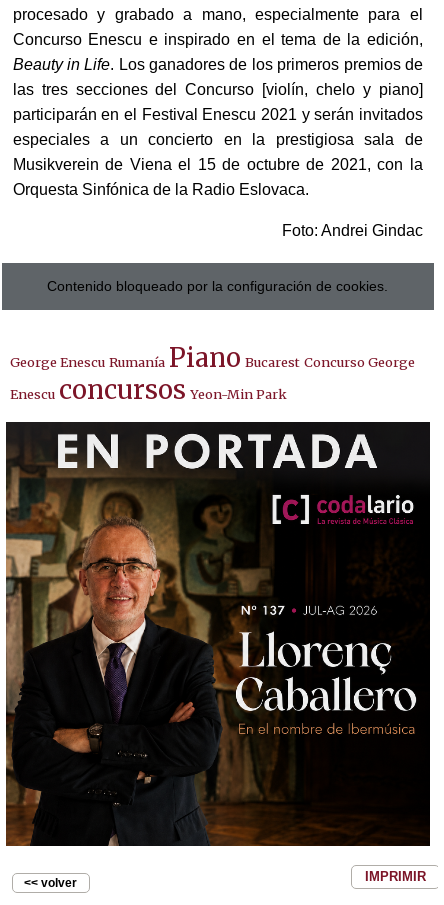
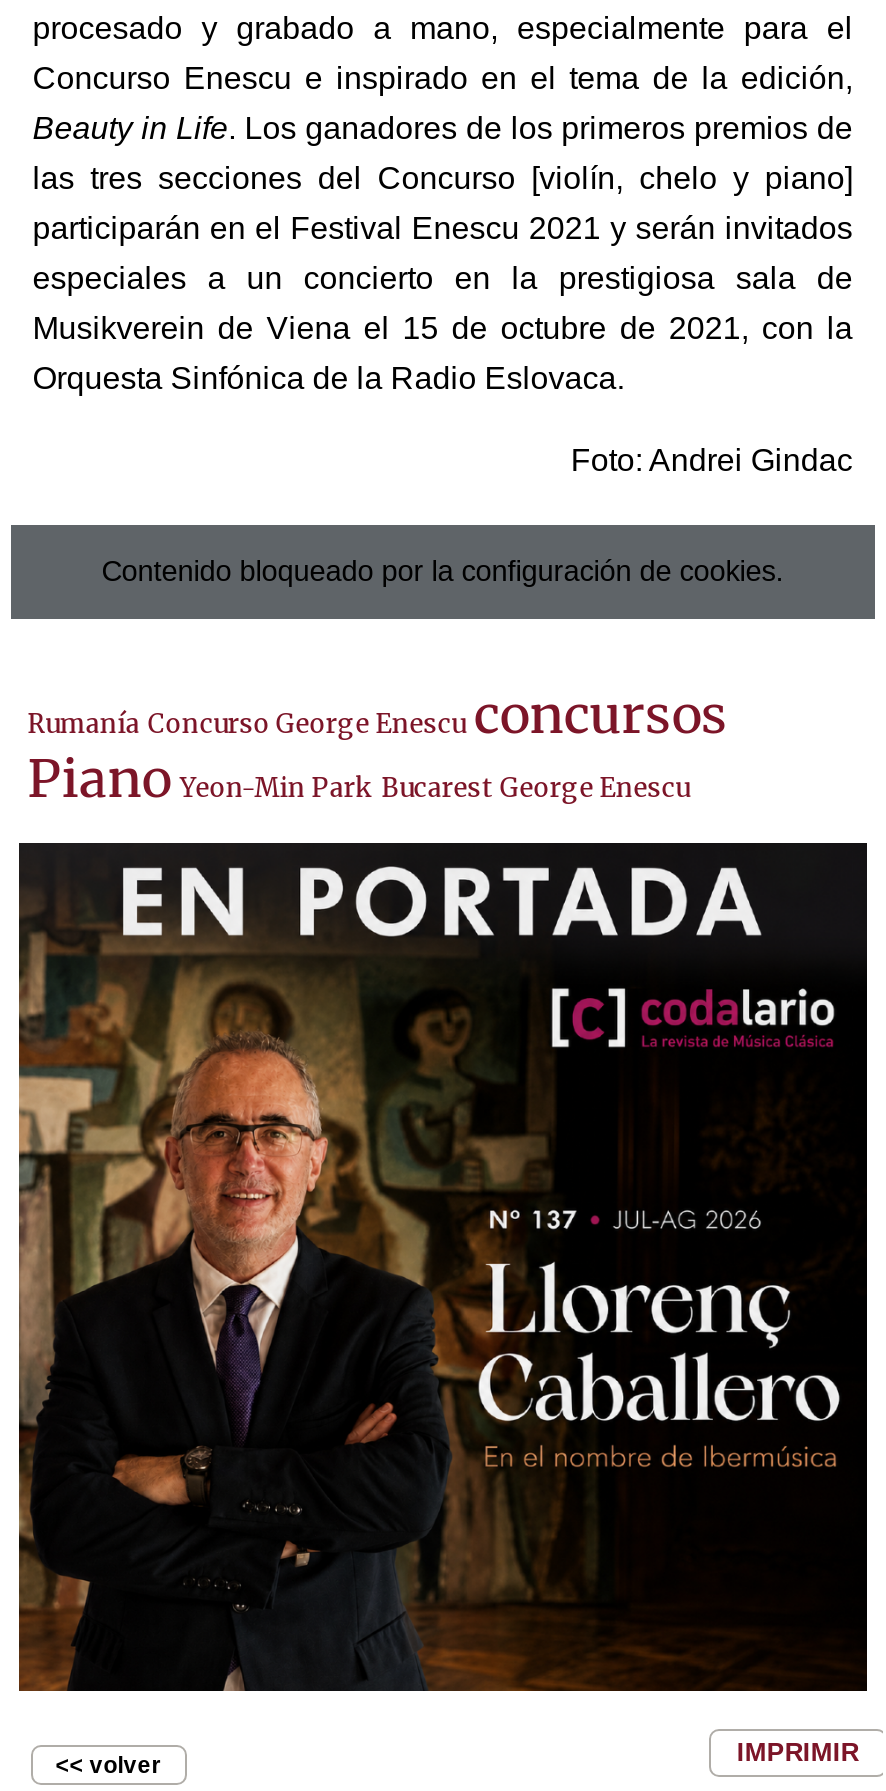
[10,342,415,406] George Enescu Rumanía Piano Bucarest Concurso George | Enescu concursos Yeon-Min Park -> [27,682,727,810] Rumanía Concurso George Enescu concursos | Piano Yeon-Min Park Bucarest George Enescu

